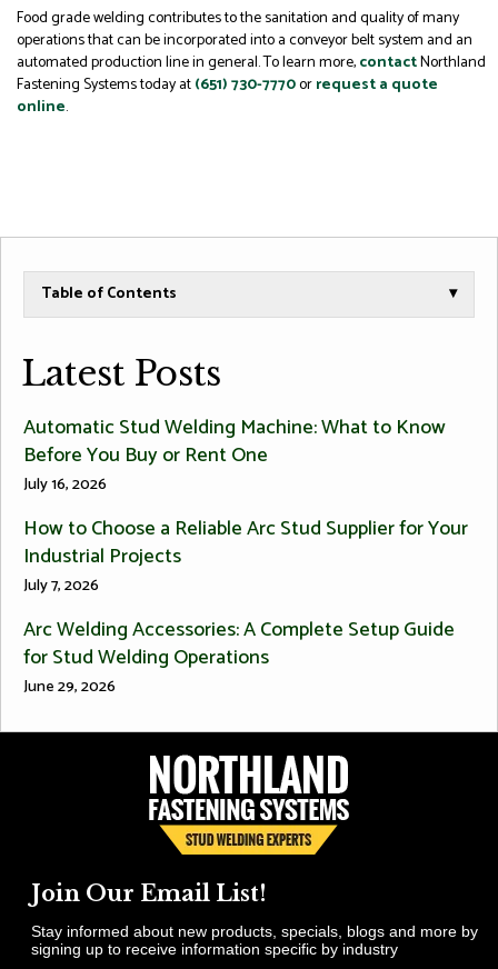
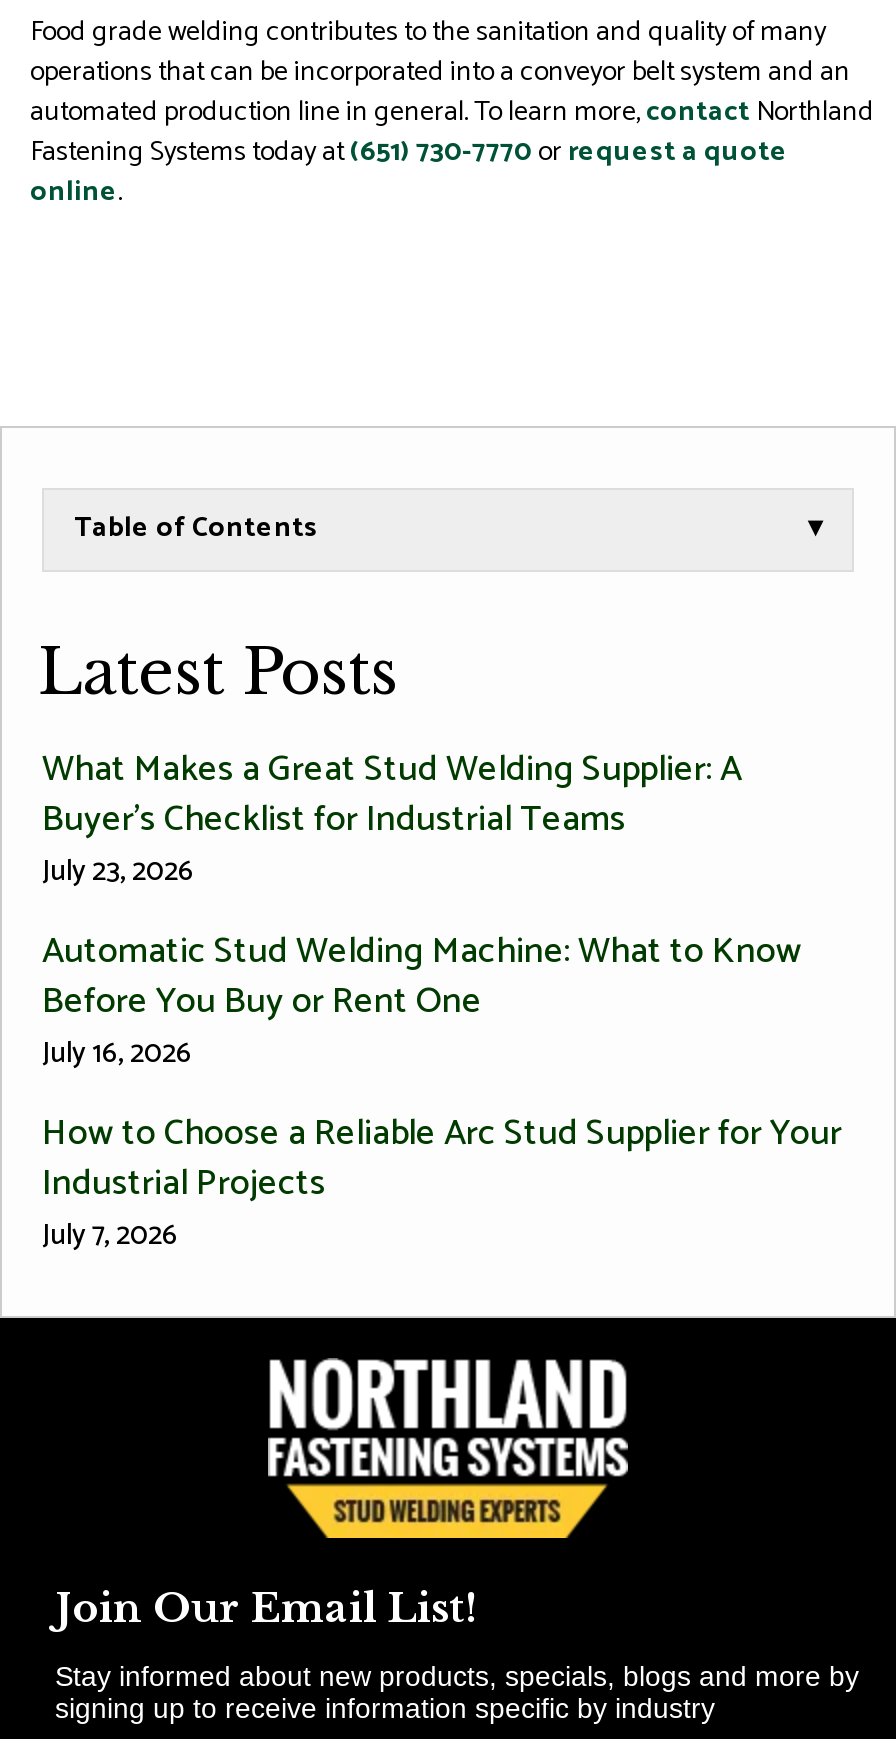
none -> [42,739,742,895] What Makes a Great Stud Welding Supplier: A | Buyer’s Checklist for Industrial Teams | July 23, 2026
moved [23,411,468,598] -> [42,921,842,1259]: Automatic Stud Welding Machine: What to Know | Before You Buy or Rent One | July 16, 2026 | How to Choose a Reliable Arc Stud Supplier for Your | Industrial Projects | July 7, 2026
[23,613,455,700] Arc Welding Accessories: A Complete Setup Guide | for Stud Welding Operations | June 29, 2026 -> none

